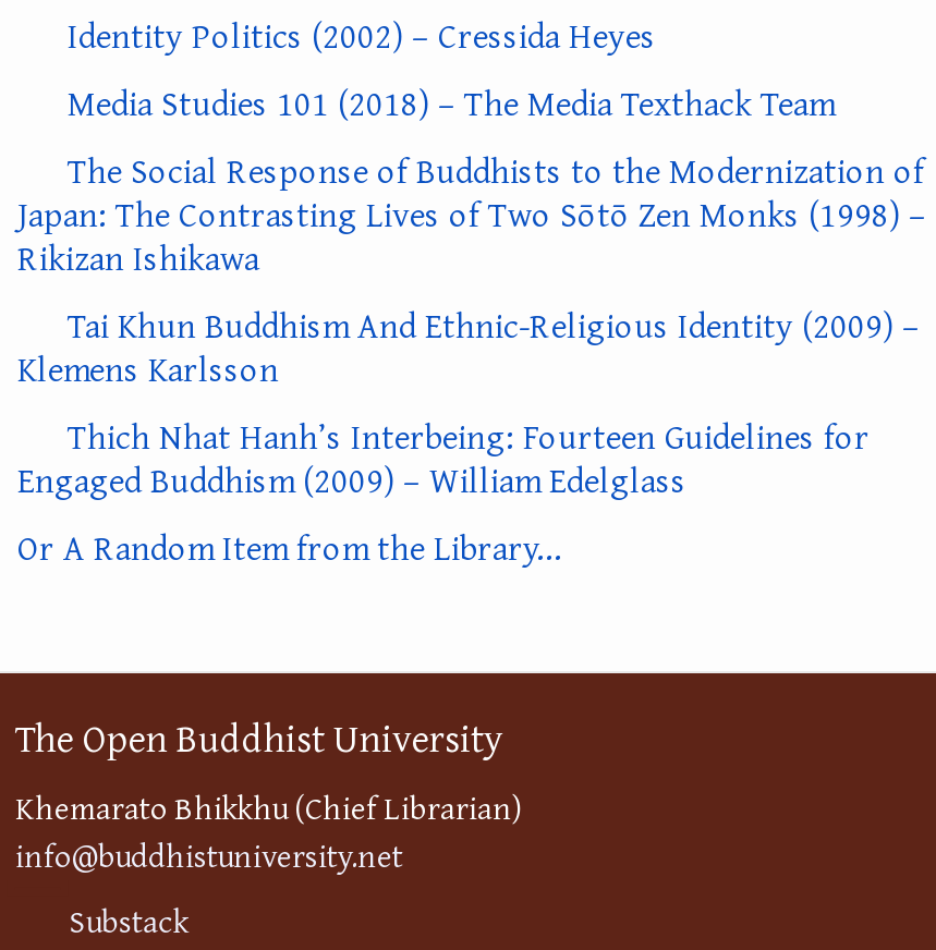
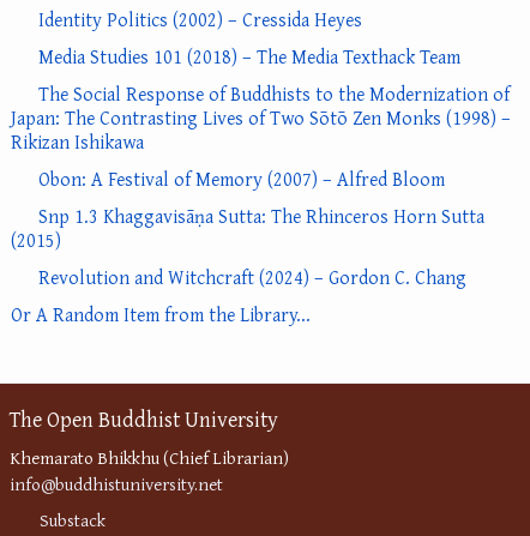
[17,299,920,506] Tai Khun Buddhism And Ethnic-Religious Identity (2009) – | Klemens Karlsson | Thich Nhat Hanh’s Interbeing: Fourteen Guidelines for | Engaged Buddhism (2009) – William Edelglass -> [11,164,484,291] Obon: A Festival of Memory (2007) – Alfred Bloom | Snp 1.3 Khaggavisāṇa Sutta: The Rhinceros Horn Sutta | (2015) | Revolution and Witchcraft (2024) – Gordon C. Chang

